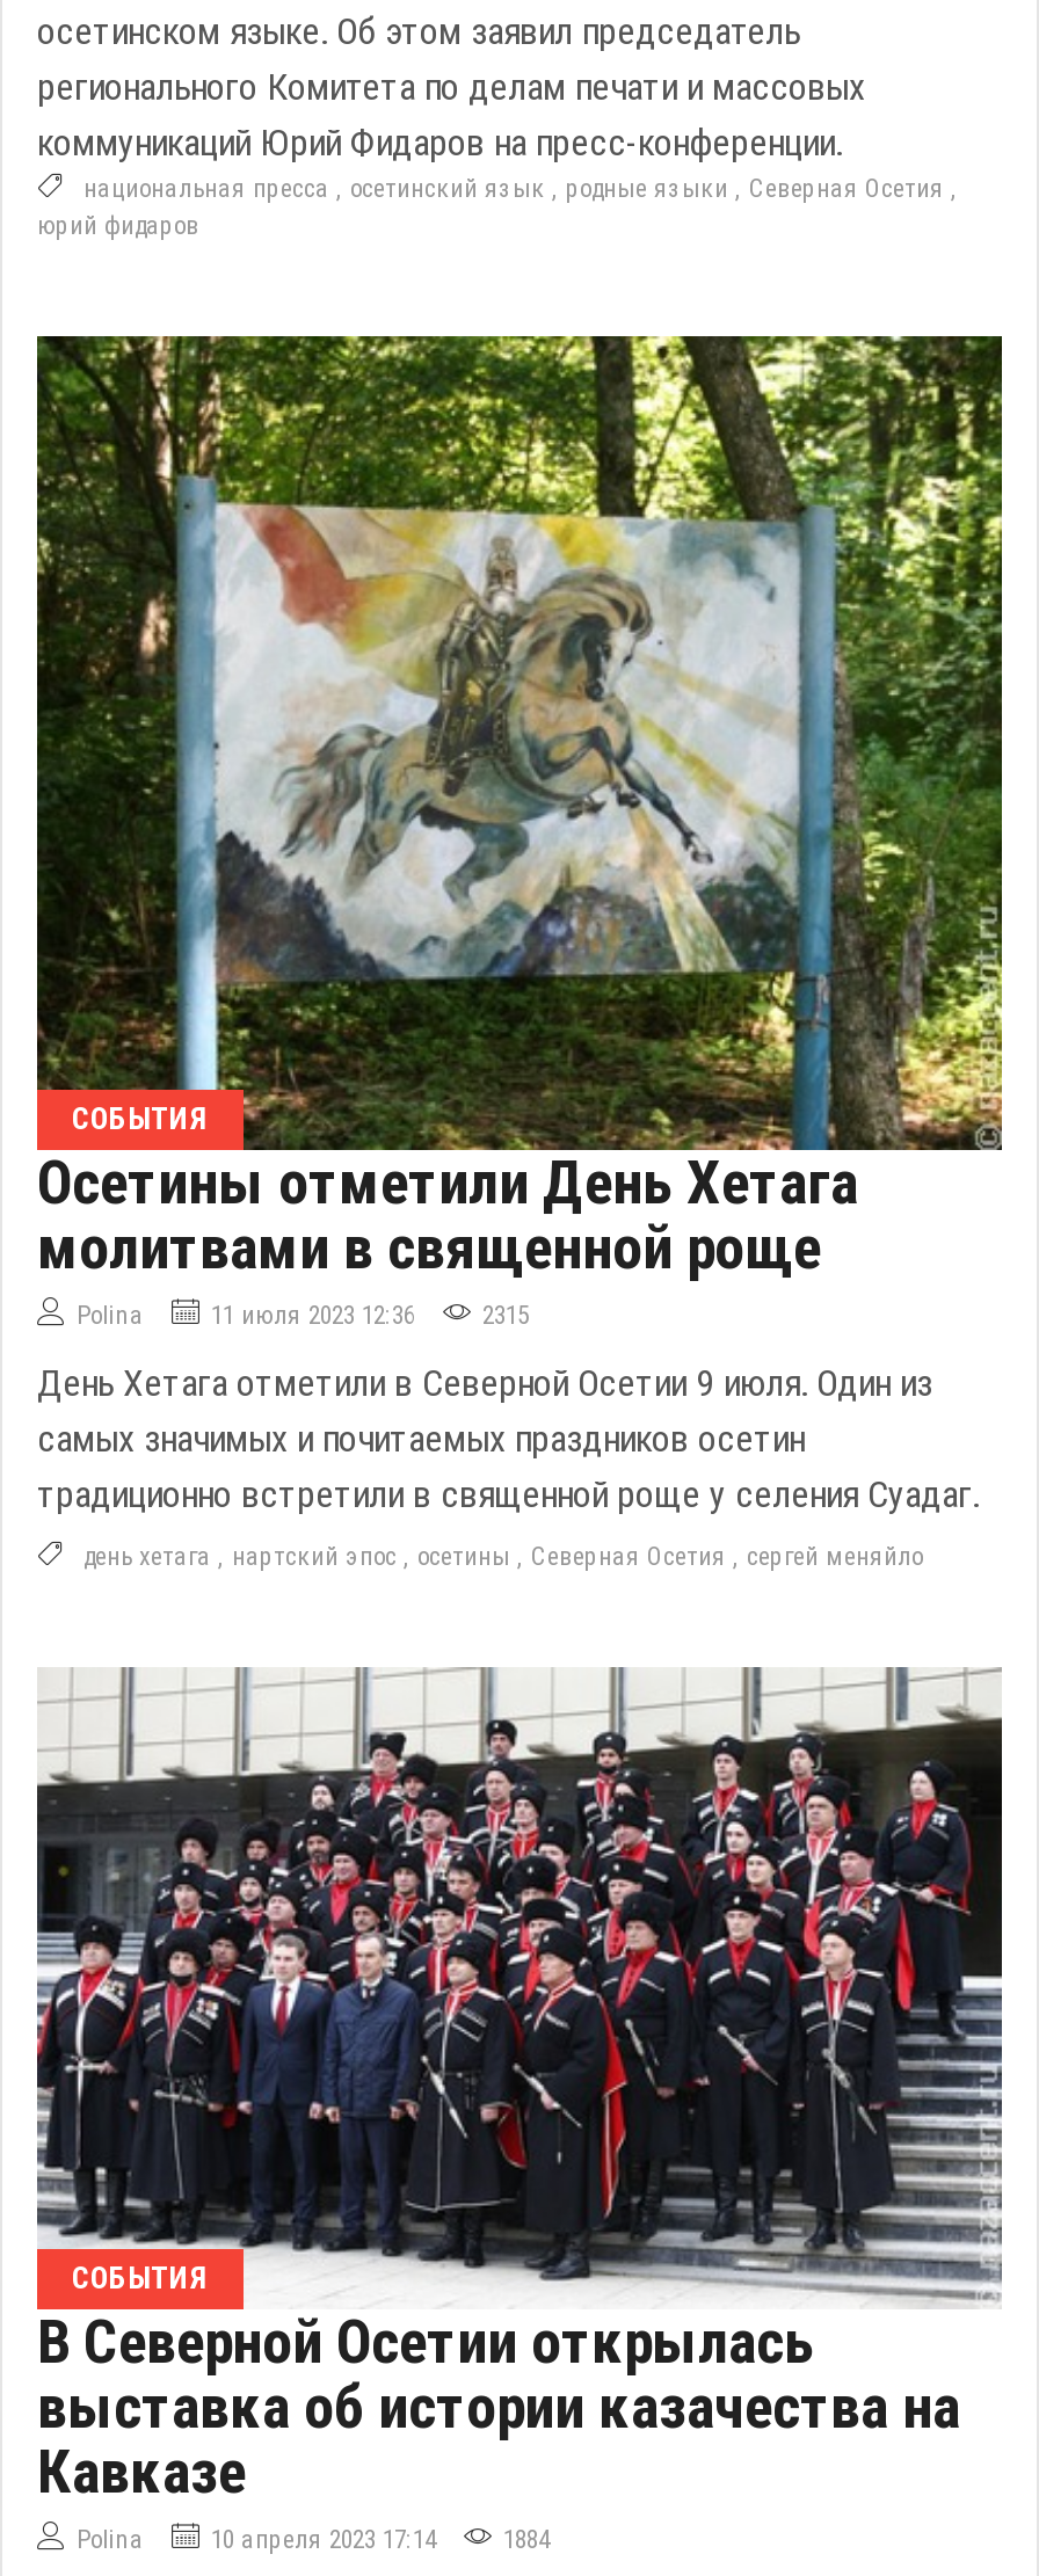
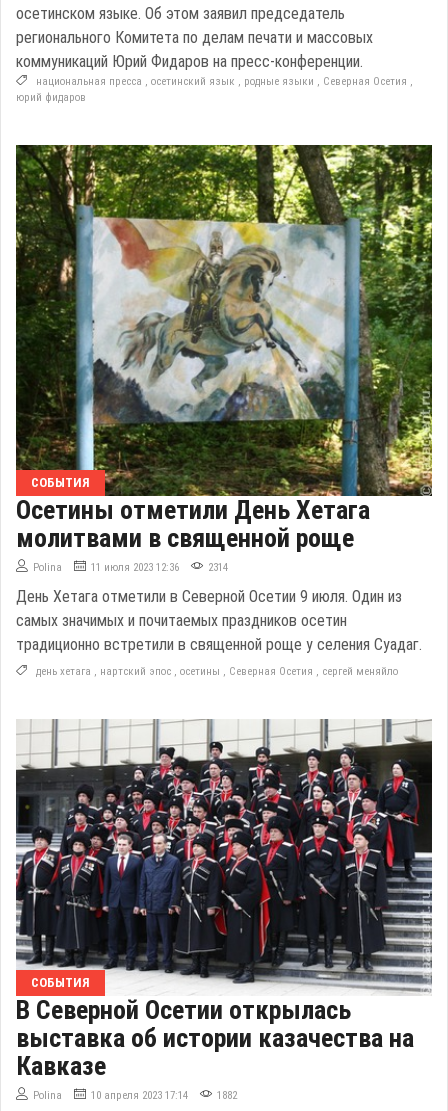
[482,1302,529,1332] 2315 -> [208,561,228,574] 2314
[503,2525,550,2555] 1884 -> [217,1089,237,1102] 1882

